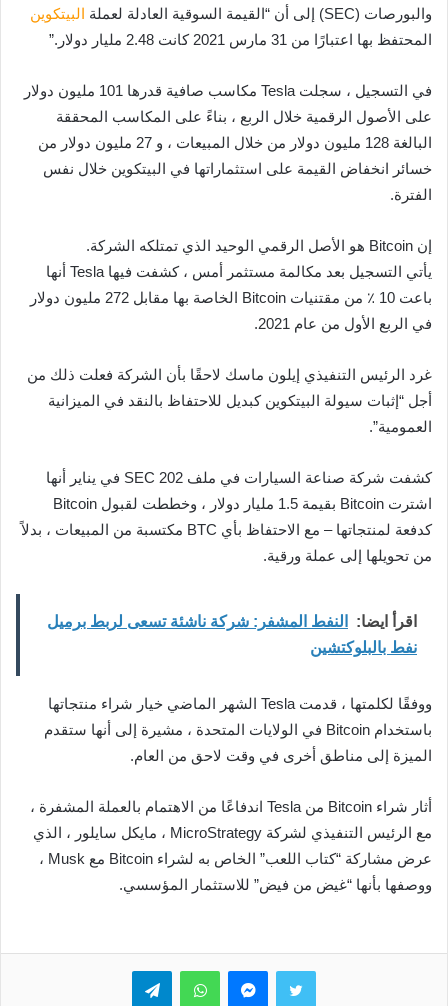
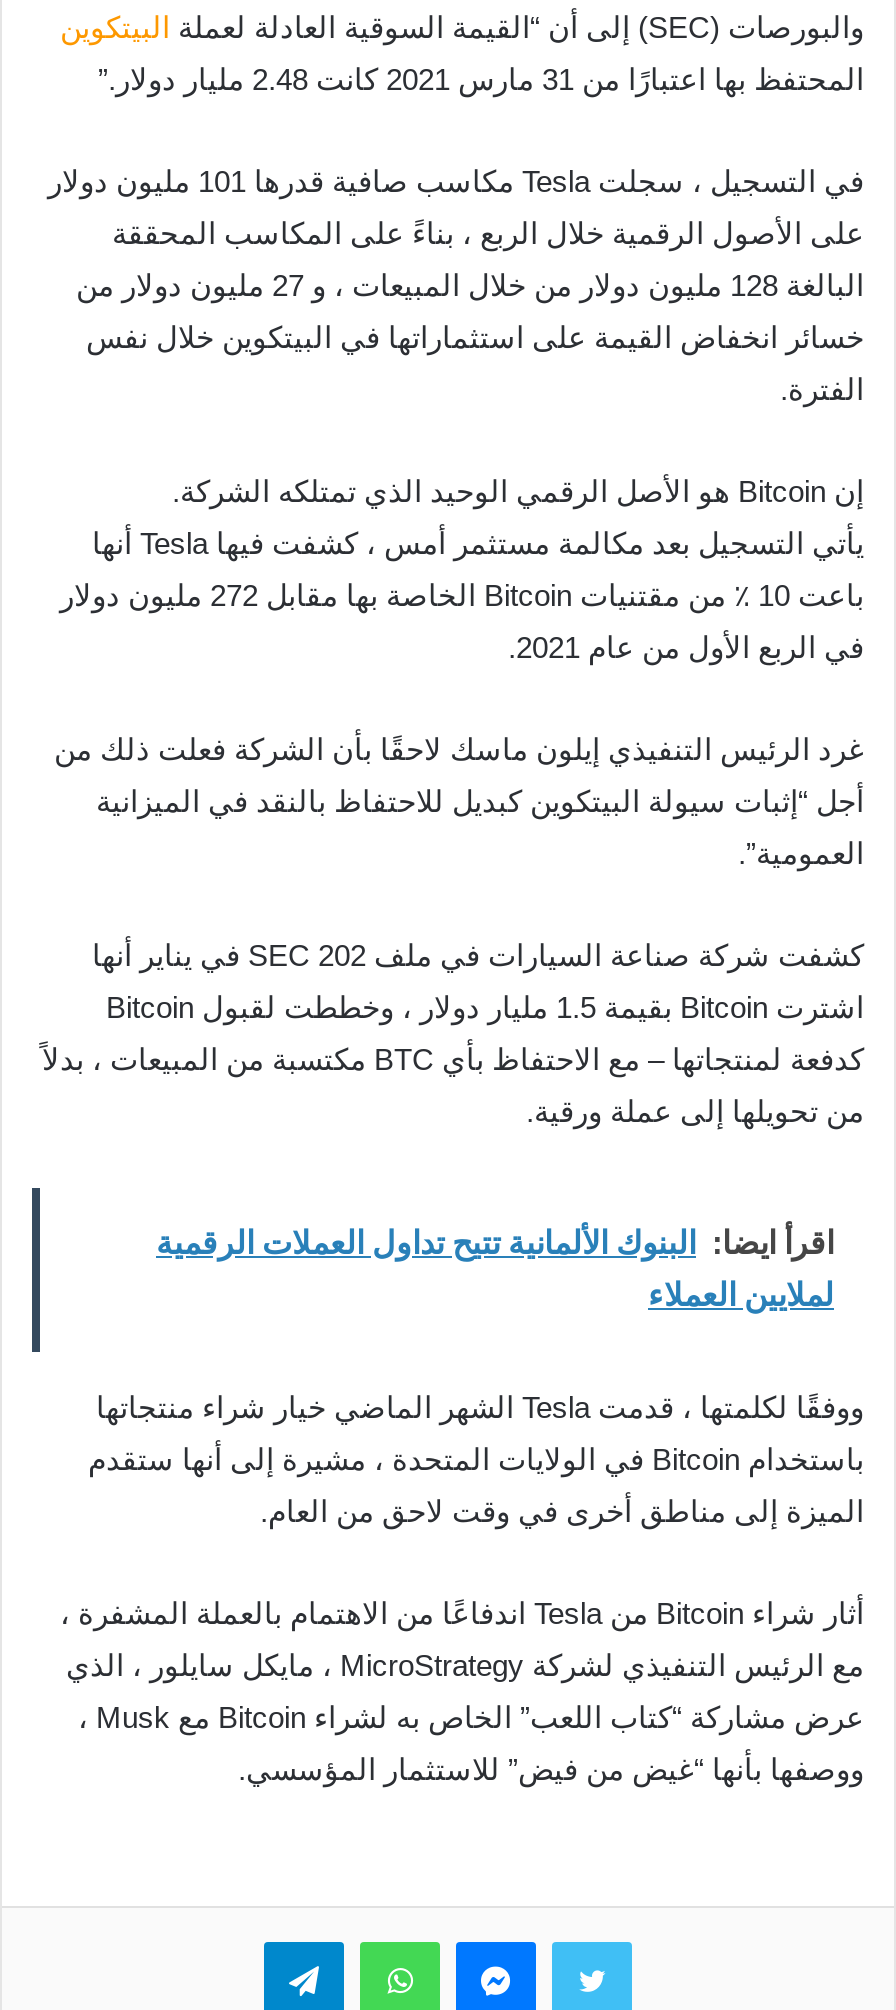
[47,613,417,630] اقرأ ايضا: النفط المشفر: شركة ناشئة تسعى لربط برميل -> [156,1226,834,1260] اقرأ ايضا: البنوك الألمانية تتيح تداول العملات الرقمية
[310,639,417,656] نفط بالبلوكتشين -> [648,1278,834,1312] لملايين العملاء

